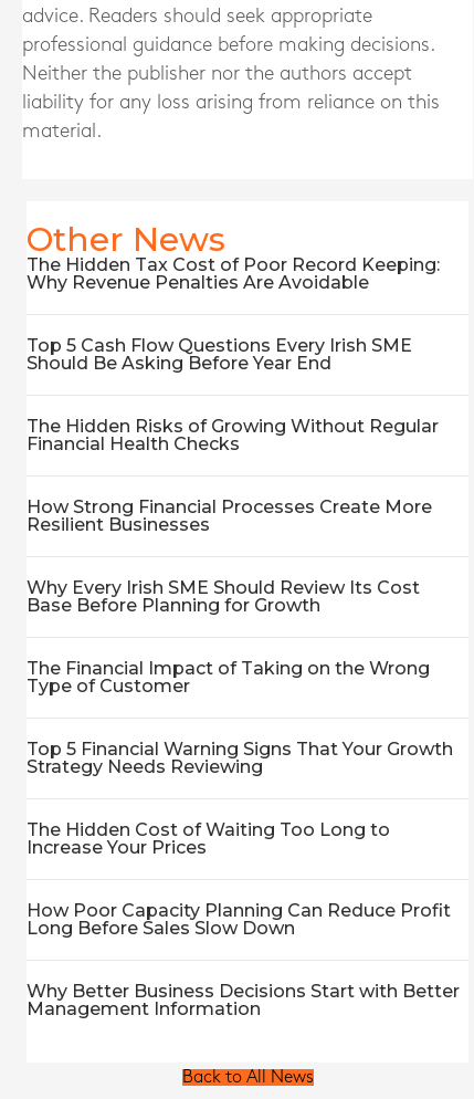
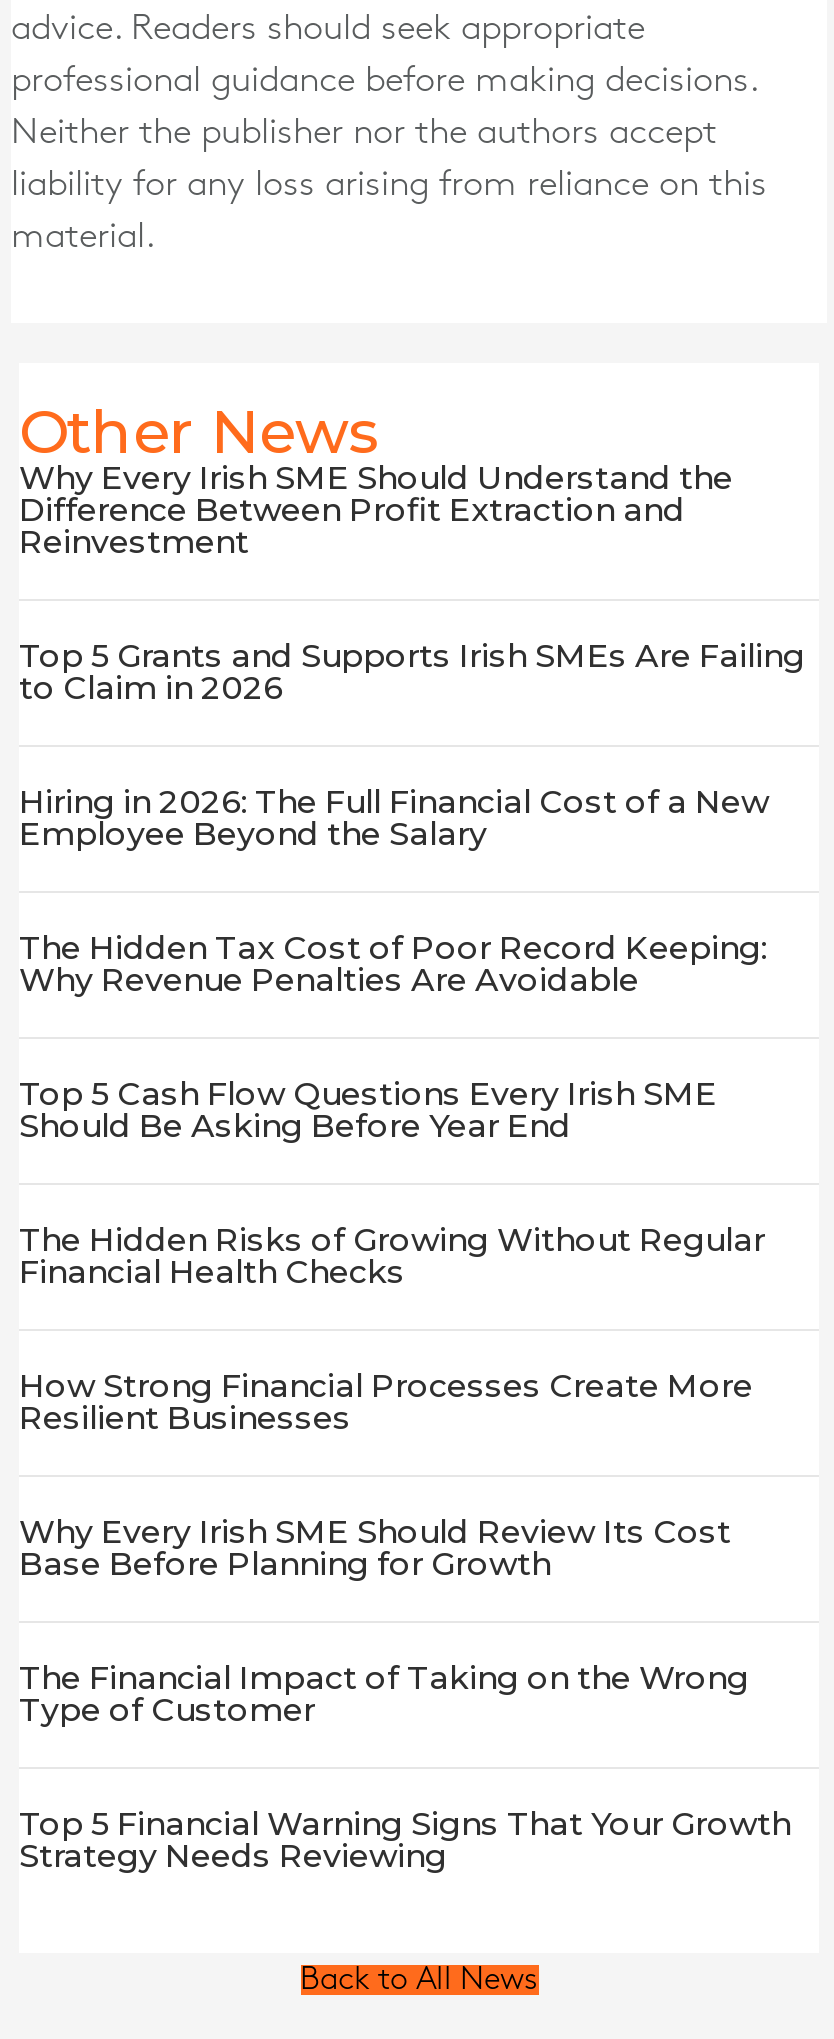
none -> [19,459,805,853] Why Every Irish SME Should Understand the | Difference Between Profit Extraction and | Reinvestment | Top 5 Grants and Supports Irish SMEs Are Failing | to Claim in 2026 | Hiring in 2026: The Full Financial Cost of a New | Employee Beyond the Salary
moved [27,254,453,777] -> [19,929,791,1875]: The Hidden Tax Cost of Poor Record Keeping: | Why Revenue Penalties Are Avoidable | Top 5 Cash Flow Questions Every Irish SME | ... | Top 5 Financial Warning Signs That Your Growth | Strategy Needs Reviewing
[27,819,460,1019] The Hidden Cost of Waiting Too Long to | Increase Your Prices | How Poor Capacity Planning Can Reduce Profit | Long Before Sales Slow Down | Why Better Business Decisions Start with Better | Management Information -> none

